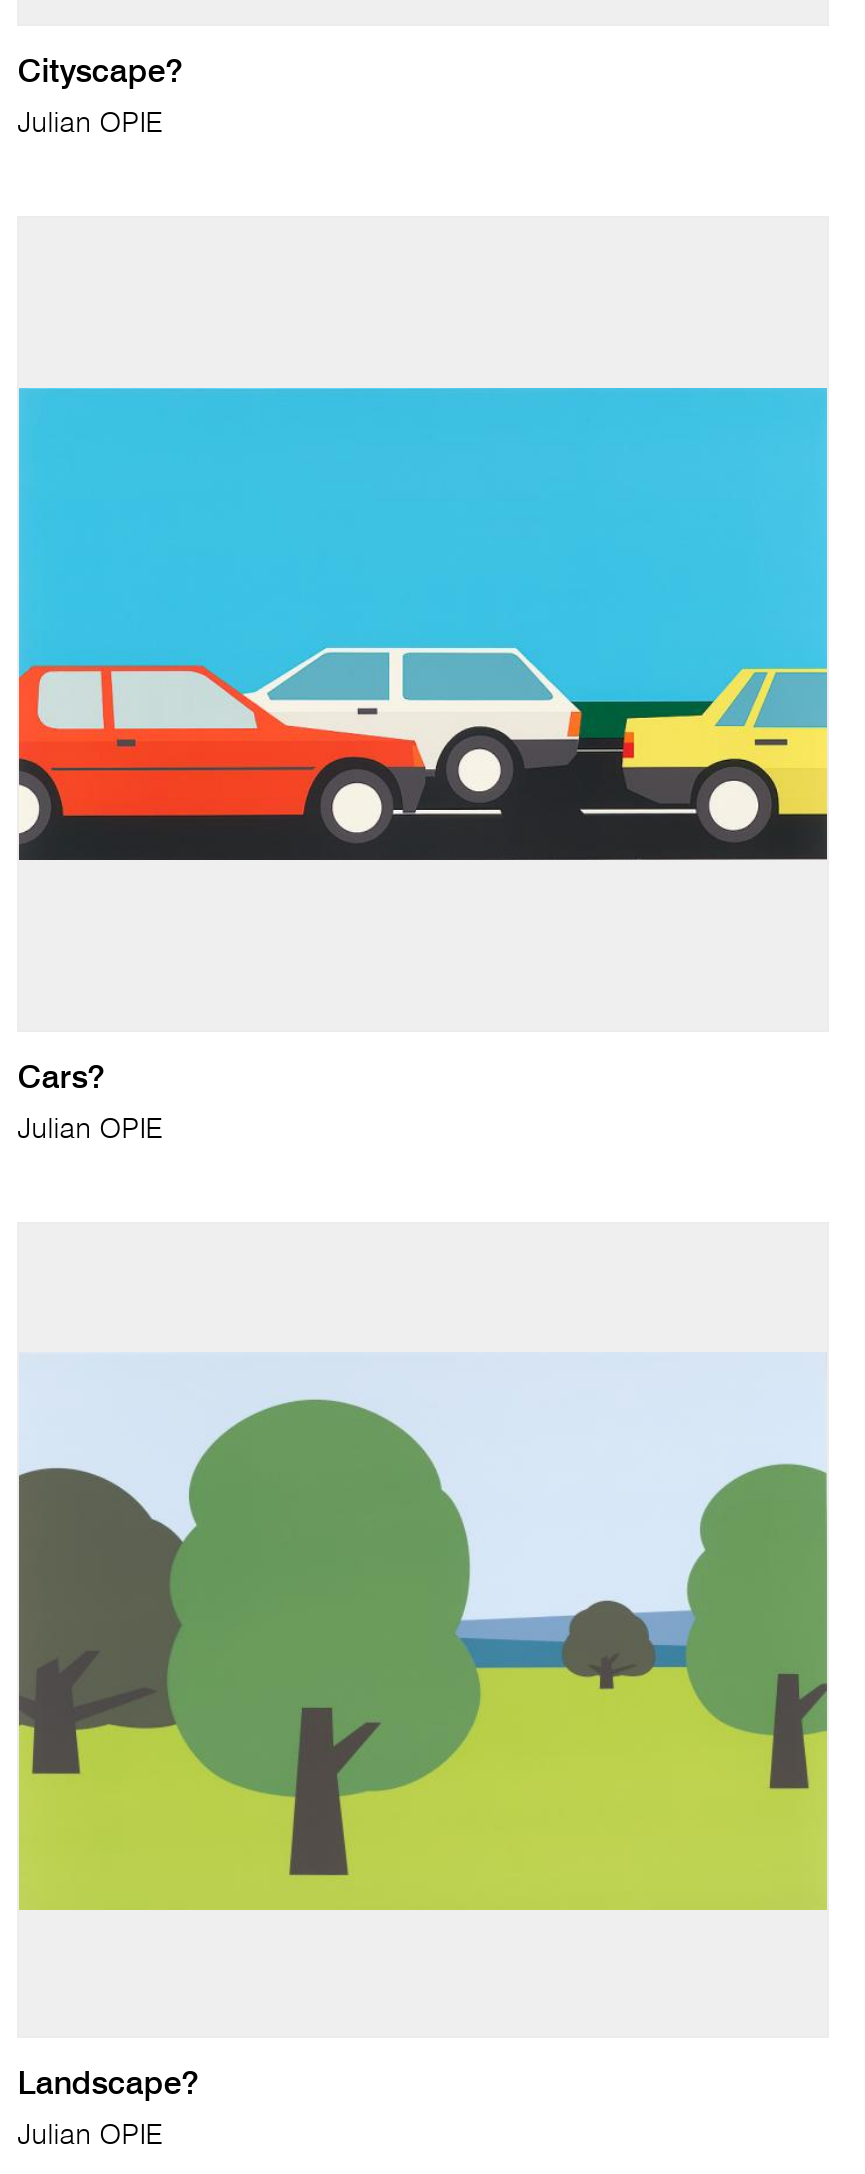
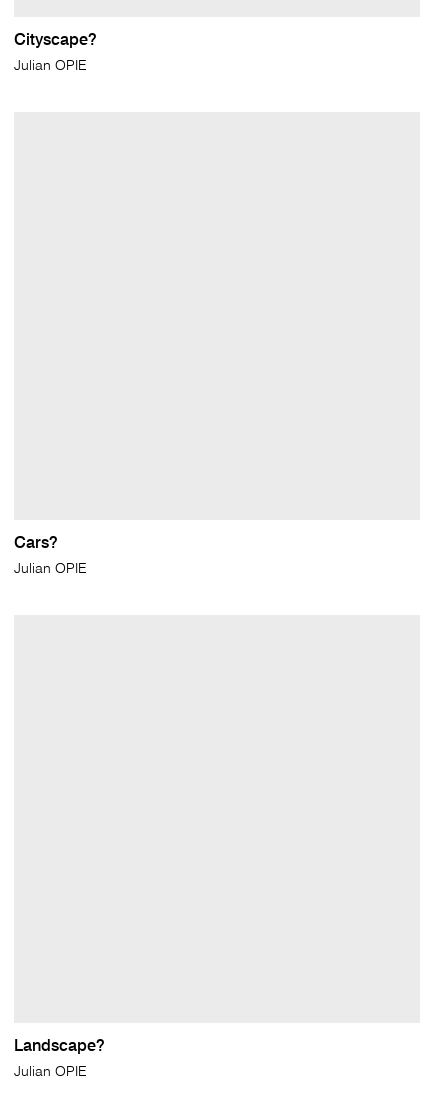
[17,386,829,862] [image] -> none
[17,1392,829,1912] [image] -> none

